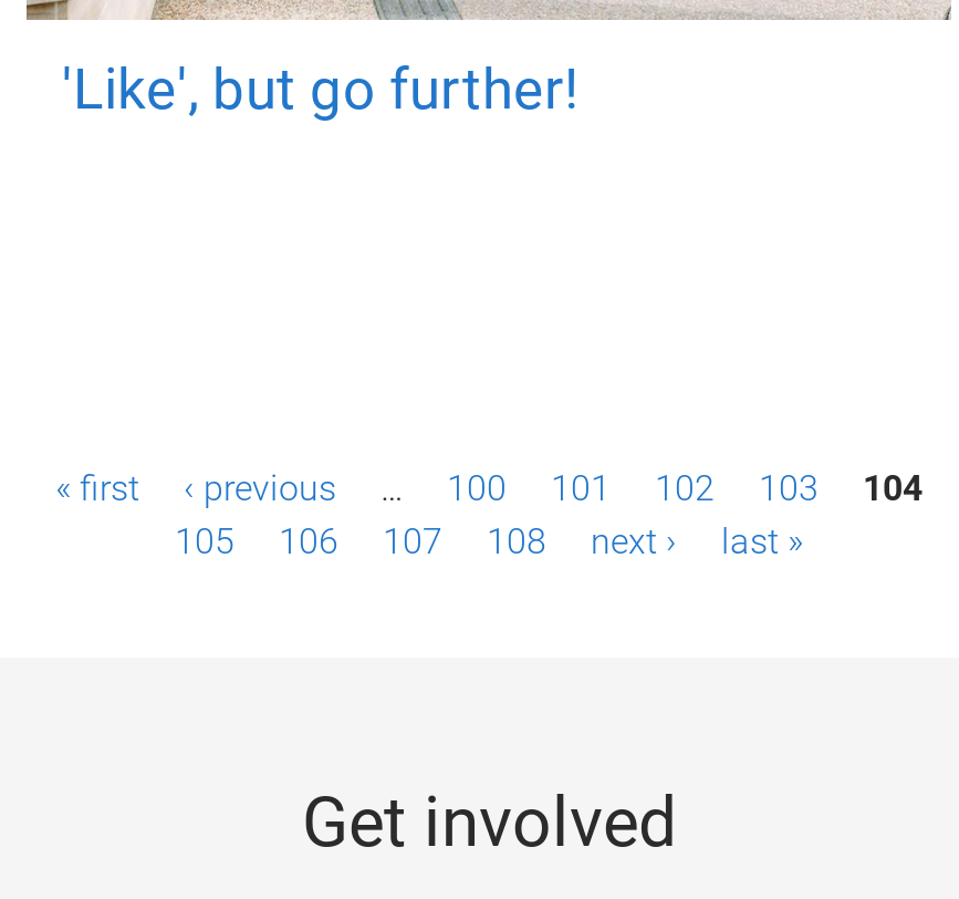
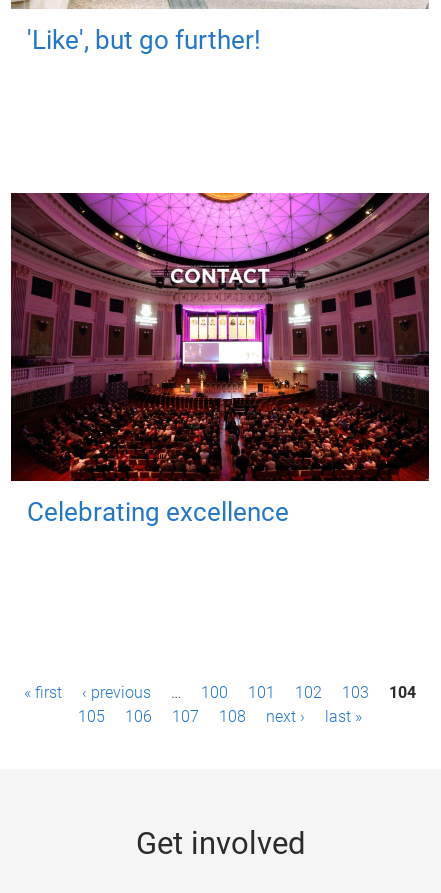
none -> [10,192,430,527] [image] | Celebrating excellence

